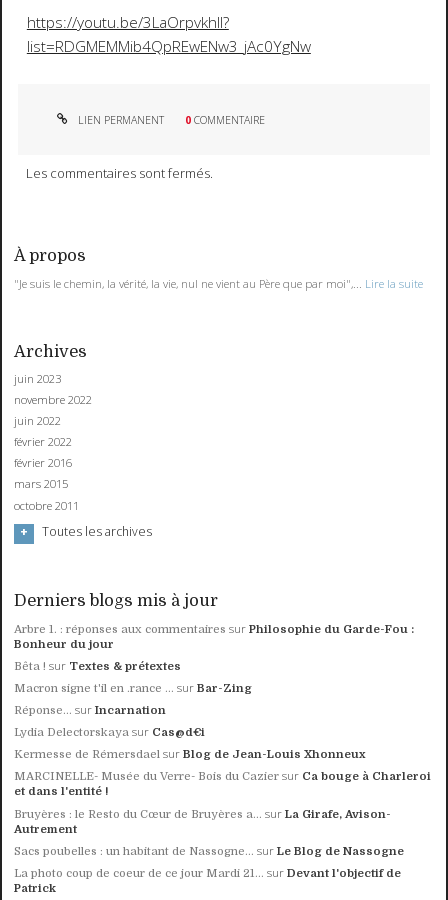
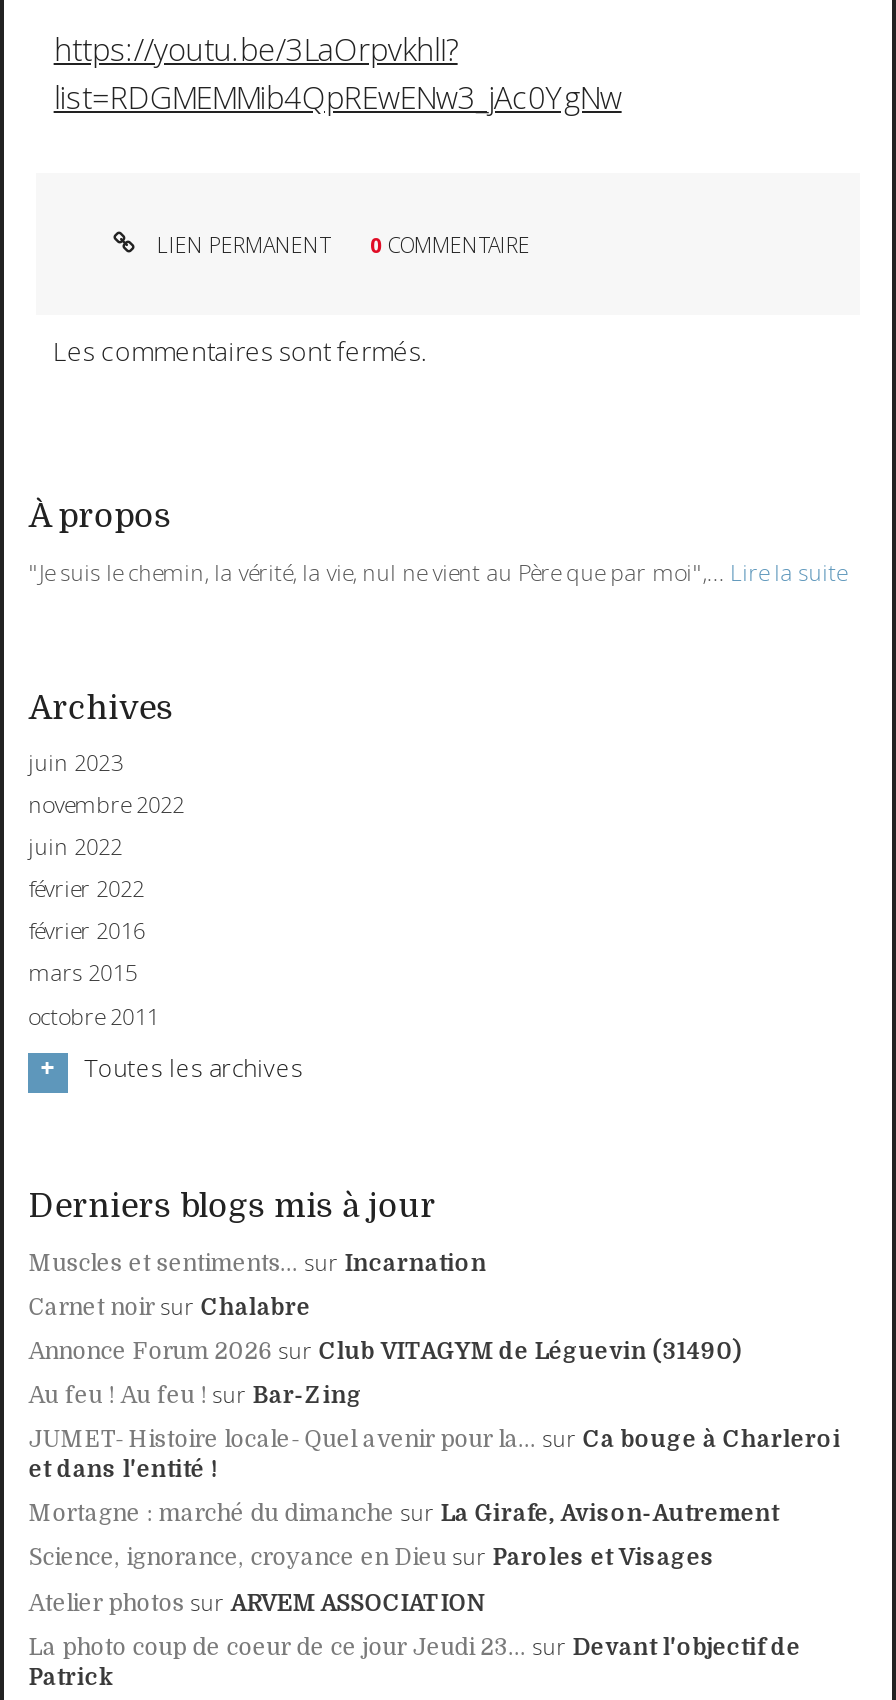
[14,621,431,783] Arbre 1. : réponses aux commentaires sur Philosophie du Garde-Fou : | Bonheur du jour | Bêta ! sur Textes & prétextes | Macron signe t'il en .rance ... sur Bar-Zing | Réponse... sur Incarnation | Lydia Delectorskaya sur Cas@d€i | Kermesse de Rémersdael sur Blog de Jean-Louis Xhonneux | MARCINELLE- Musée du Verre- Bois du Cazier sur Ca bouge à Charleroi -> [28,1247,840,1453] Muscles et sentiments... sur Incarnation | Carnet noir sur Chalabre | Annonce Forum 2026 sur Club VITAGYM de Léguevin (31490) | Au feu ! Au feu ! sur Bar-Zing | JUMET- Histoire locale- Quel avenir pour la... sur Ca bouge à Charleroi
[14,806,404,880] Bruyères : le Resto du Cœur de Bruyères a... sur La Girafe, Avison- | Autrement | Sacs poubelles : un habitant de Nassogne... sur Le Blog de Nassogne | La photo coup de coeur de ce jour Mardi 21... sur Devant l'objectif de -> [28,1498,800,1660] Mortagne : marché du dimanche sur La Girafe, Avison-Autrement | Science, ignorance, croyance en Dieu sur Paroles et Visages | Atelier photos sur ARVEM ASSOCIATION | La photo coup de coeur de ce jour Jeudi 23... sur Devant l'objectif de

